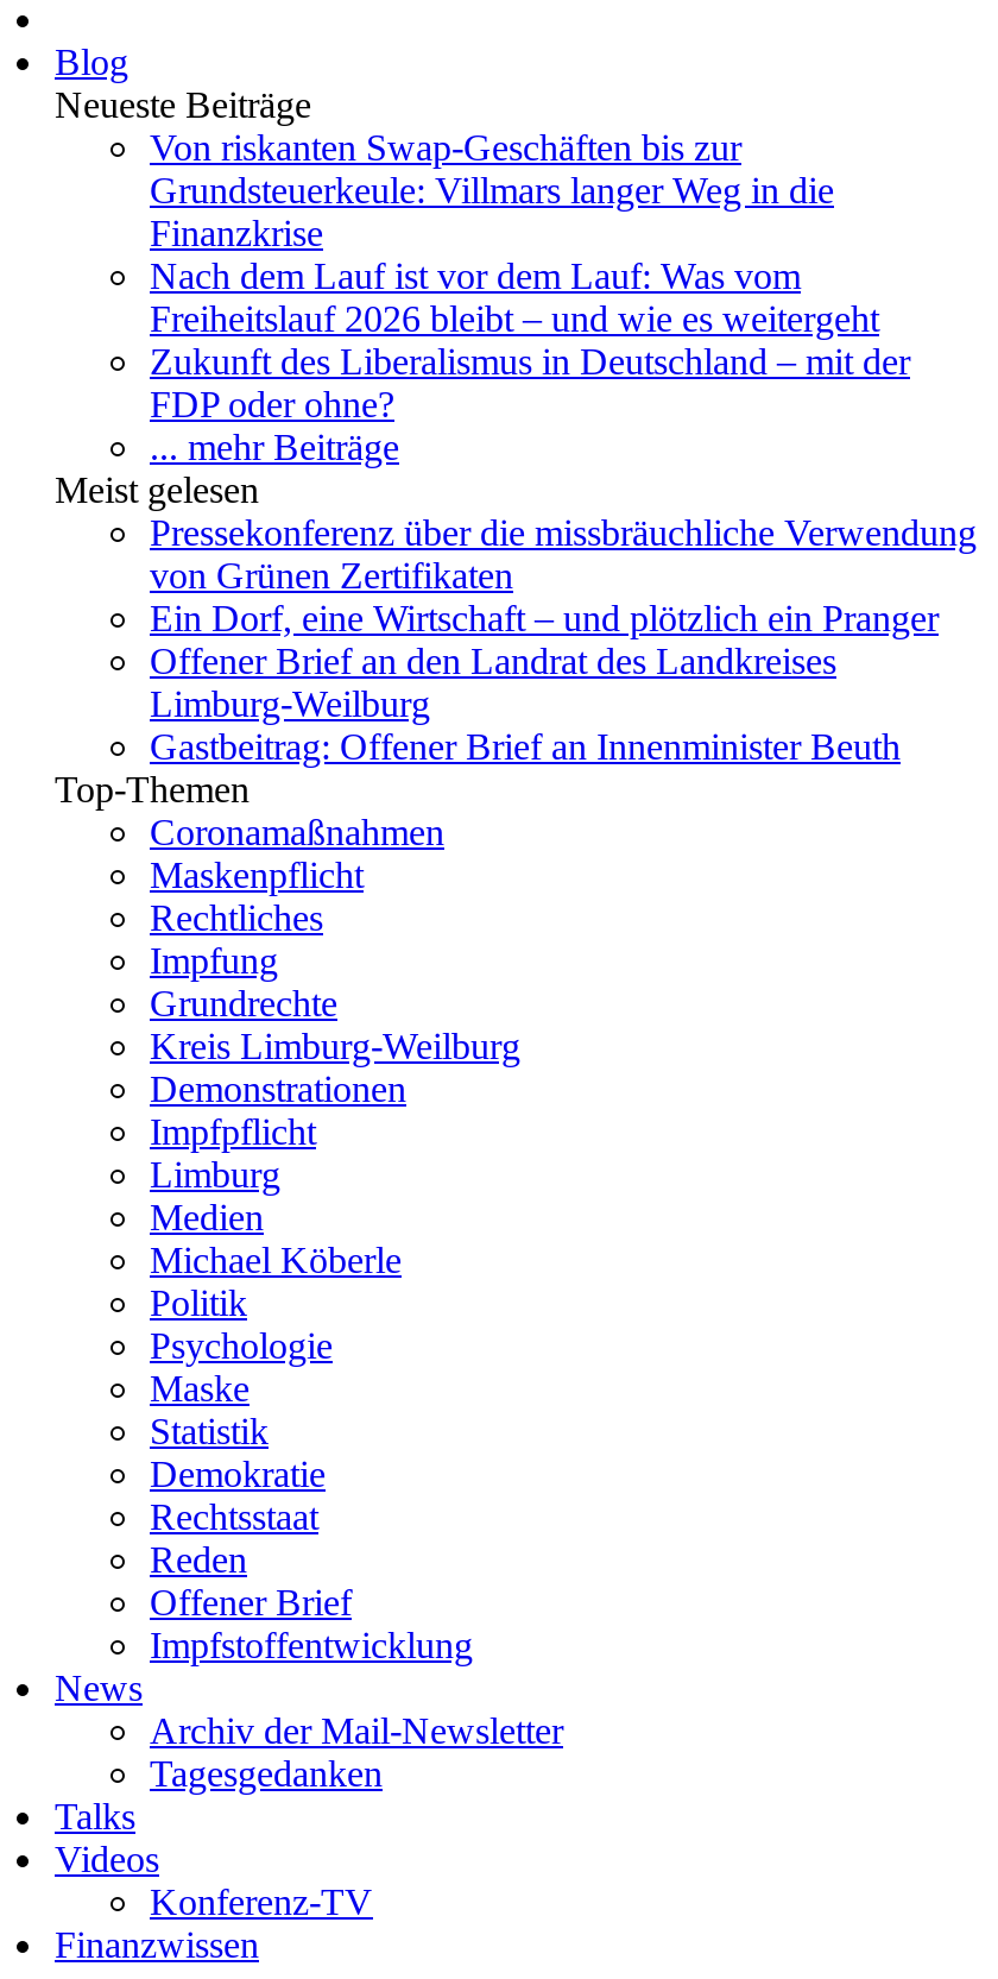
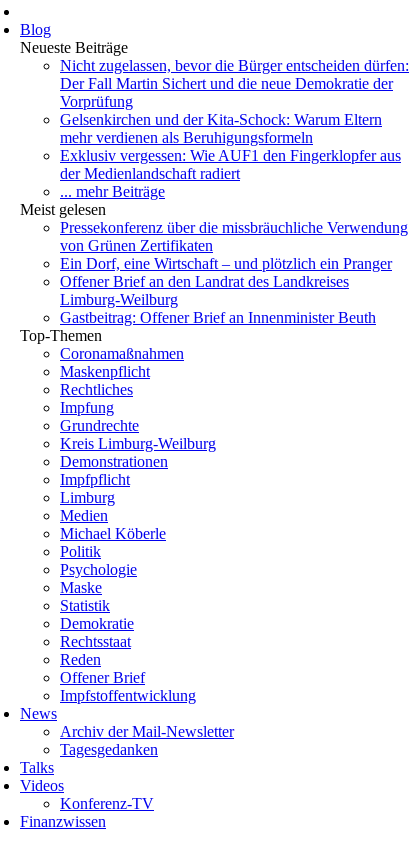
[150,127,910,424] Von riskanten Swap-Geschäften bis zur | Grundsteuerkeule: Villmars langer Weg in die | Finanzkrise | Nach dem Lauf ist vor dem Lauf: Was vom | Freiheitslauf 2026 bleibt – und wie es weitergeht | Zukunft des Liberalismus in Deutschland – mit der | FDP oder ohne? -> [60,57,409,182] Nicht zugelassen, bevor die Bürger entscheiden dürfen: | Der Fall Martin Sichert und die neue Demokratie der | Vorprüfung | Gelsenkirchen und der Kita-Schock: Warum Eltern | mehr verdienen als Beruhigungsformeln | Exklusiv vergessen: Wie AUF1 den Fingerklopfer aus | der Medienlandschaft radiert

